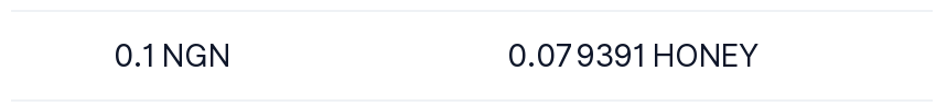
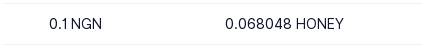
[507,36,759,73] 0.079391 HONEY -> [225,15,344,32] 0.068048 HONEY

